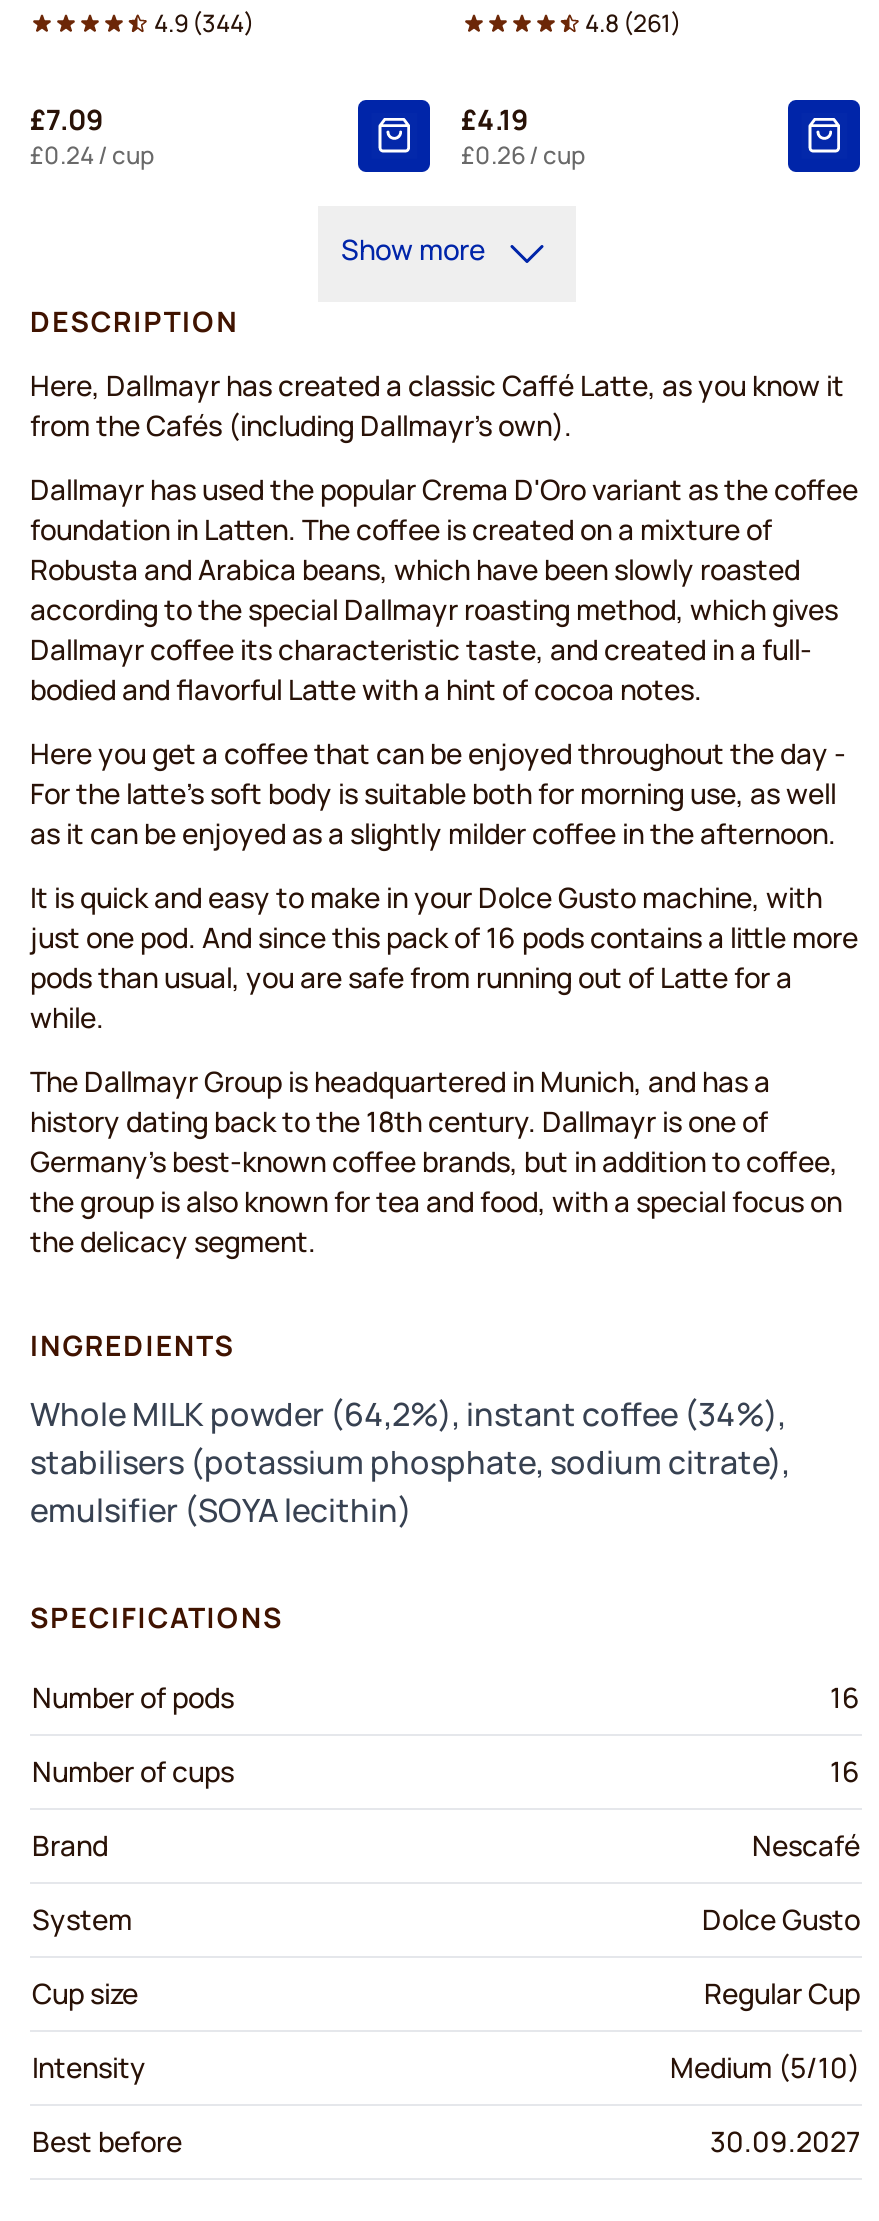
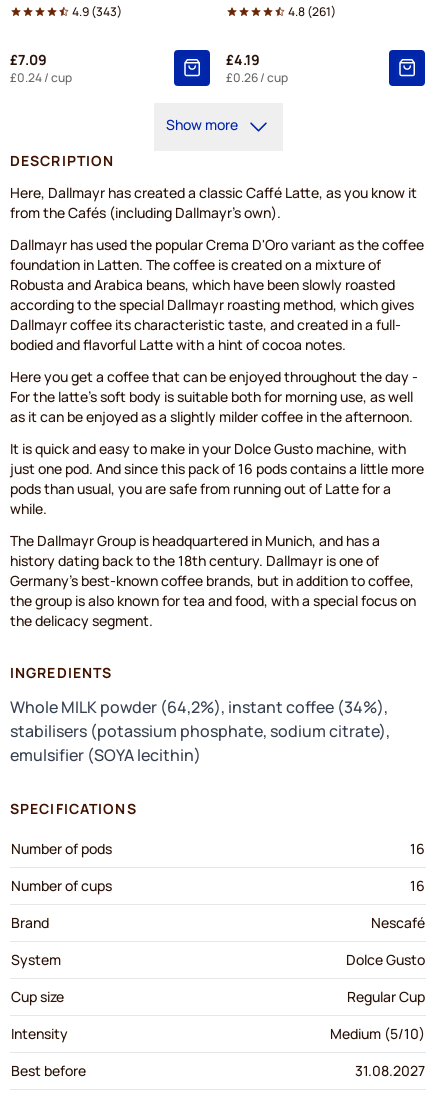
[154,7,254,41] 4.9 (344) -> [72,3,122,20] 4.9 (343)
[710,2123,860,2161] 30.09.2027 -> [355,1061,425,1080] 31.08.2027

